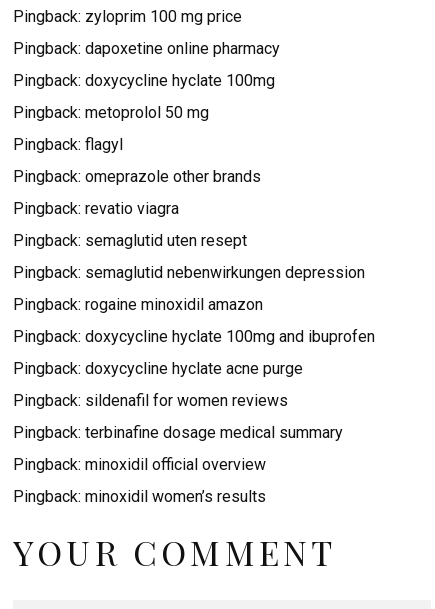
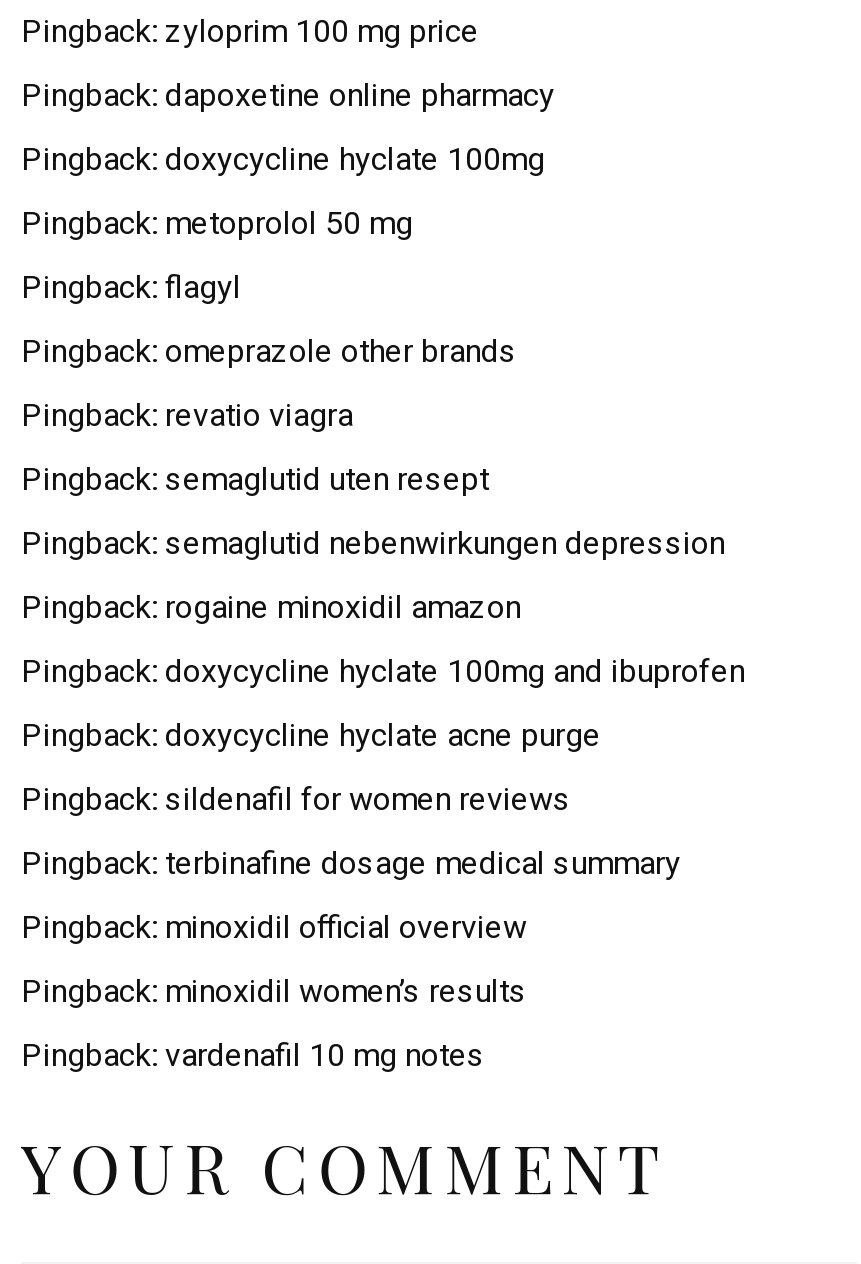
none -> [21,1036,485,1074] Pingback: vardenafil 10 mg notes

